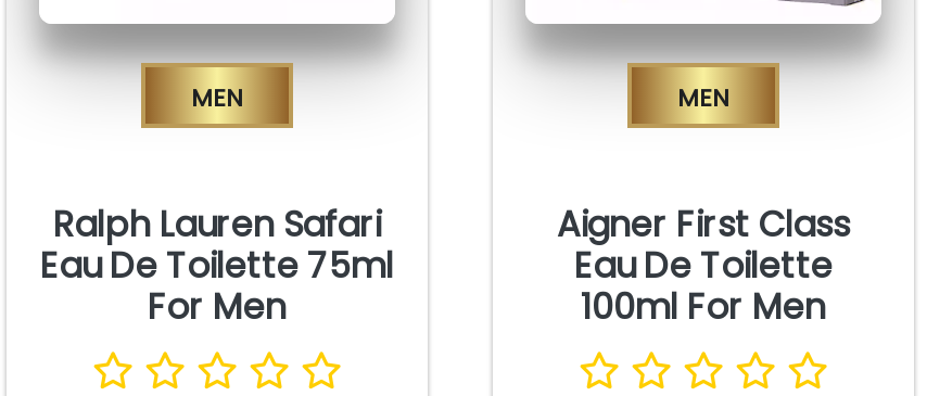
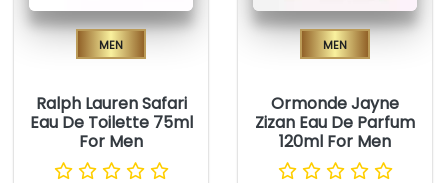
[557,200,850,332] Aigner First Class | Eau De Toilette | 100ml For Men -> [255,92,415,153] Ormonde Jayne | Zizan Eau De Parfum | 120ml For Men

